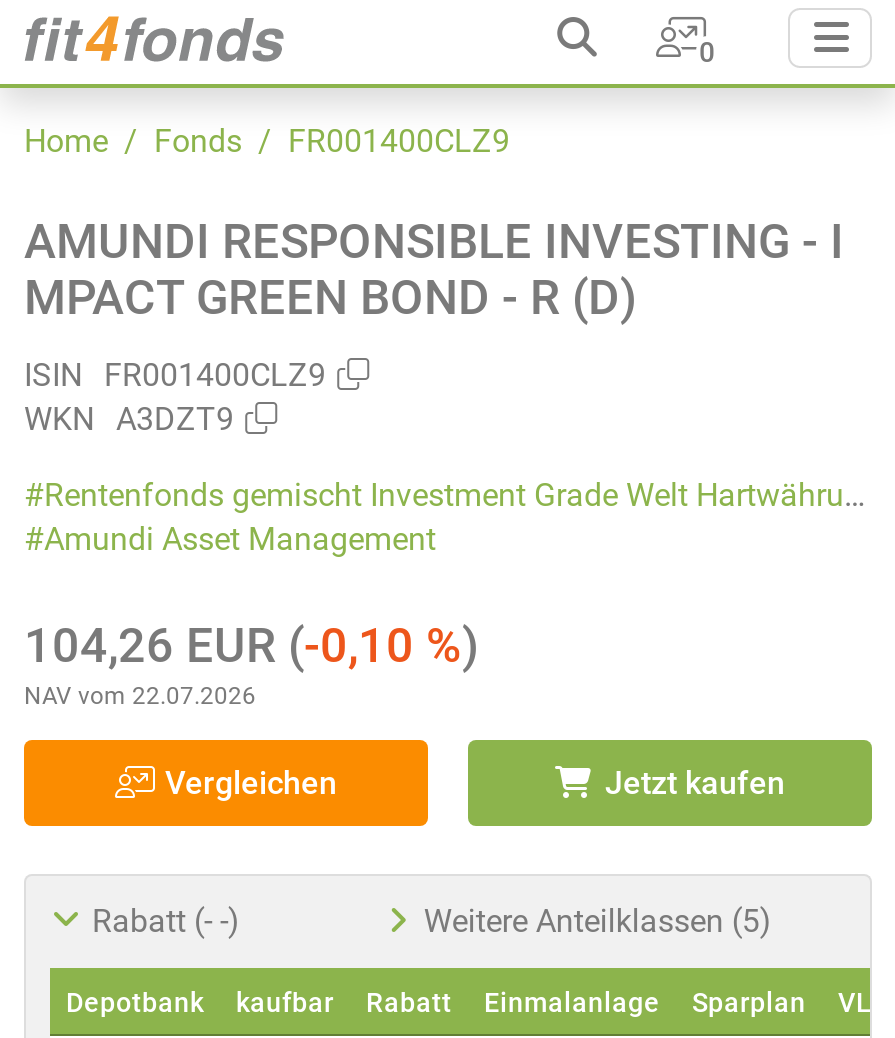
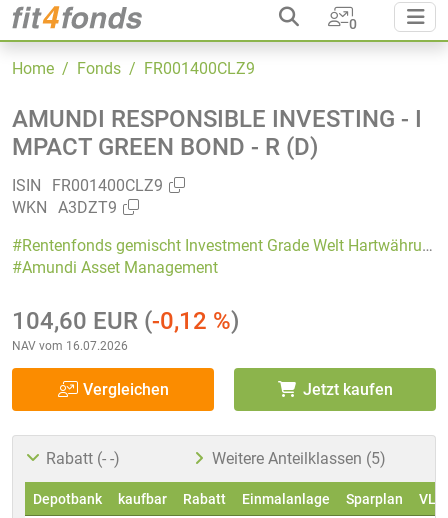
[24,618,478,674] 104,26 EUR (-0,10 %) -> [12,307,239,335] 104,60 EUR (-0,12 %)
[24,682,256,710] NAV vom 22.07.2026 -> [12,339,128,353] NAV vom 16.07.2026

